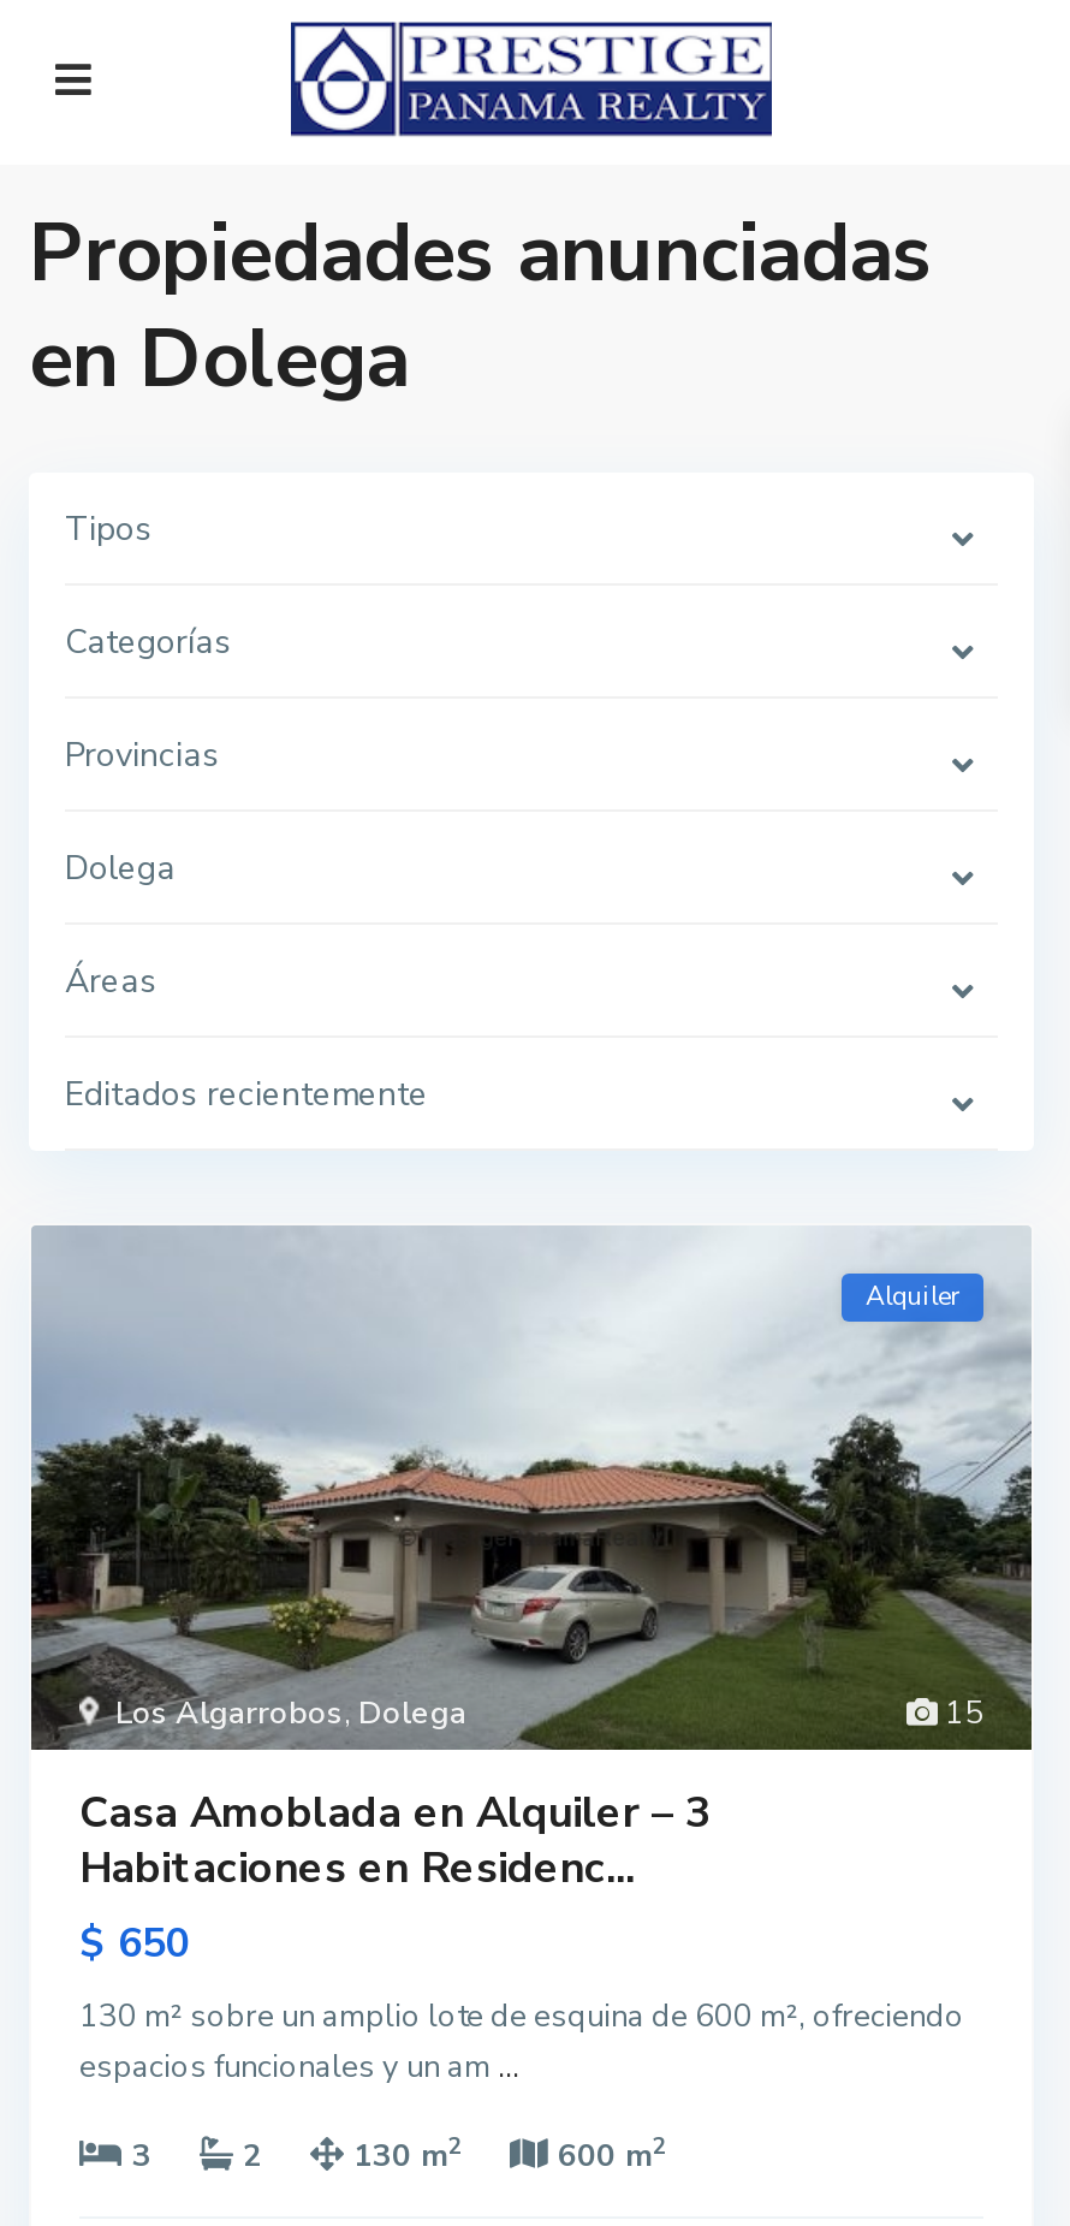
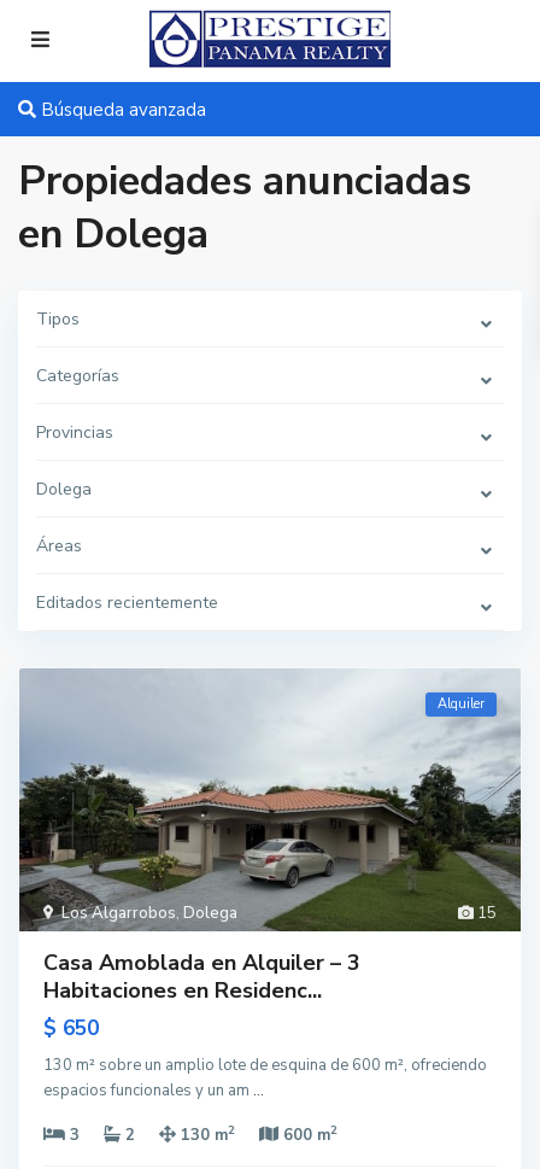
none -> [36,98,206,122] Búsqueda avanzada

